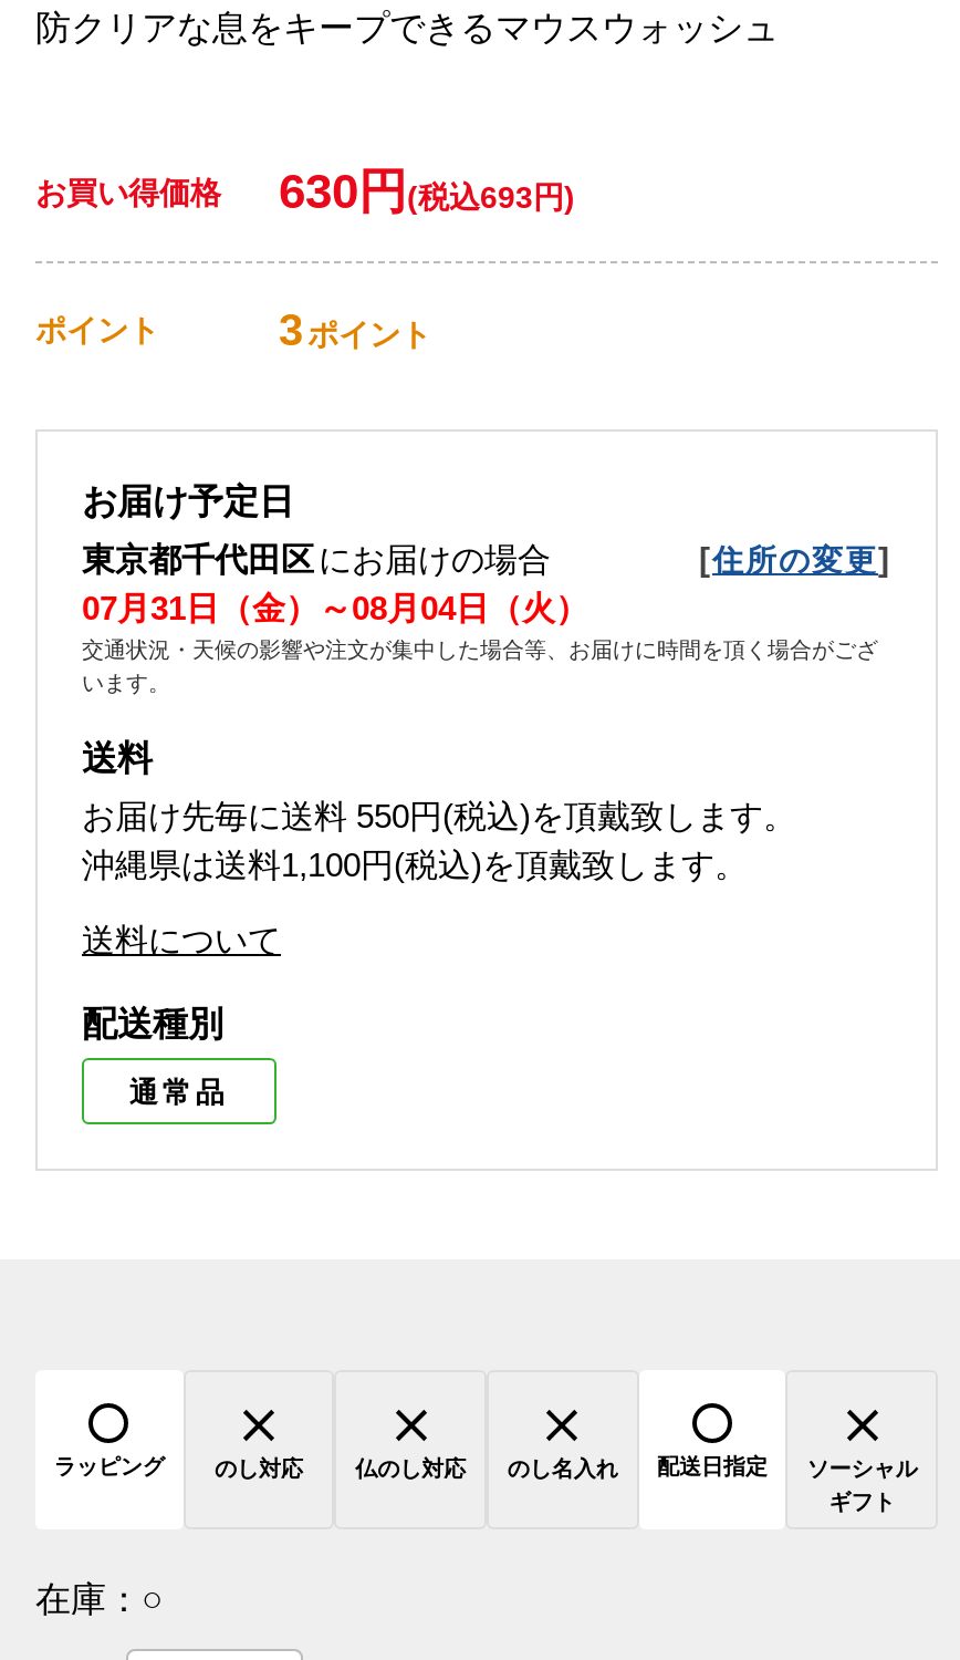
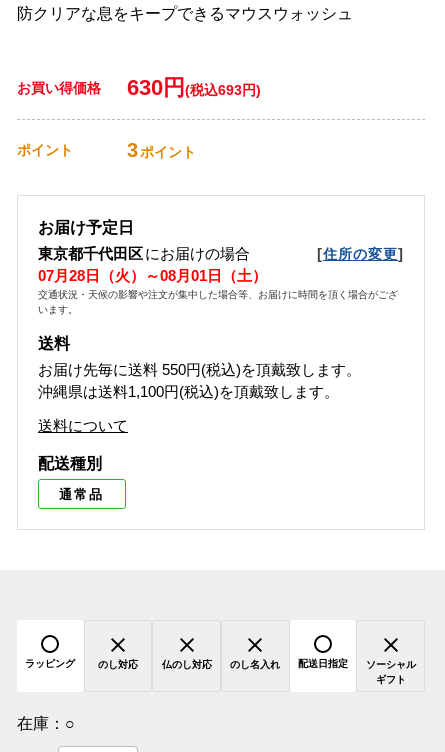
[82,589,588,627] 07月31日（金）～08月04日（火） -> [38,267,267,284] 07月28日（火）～08月01日（土）

